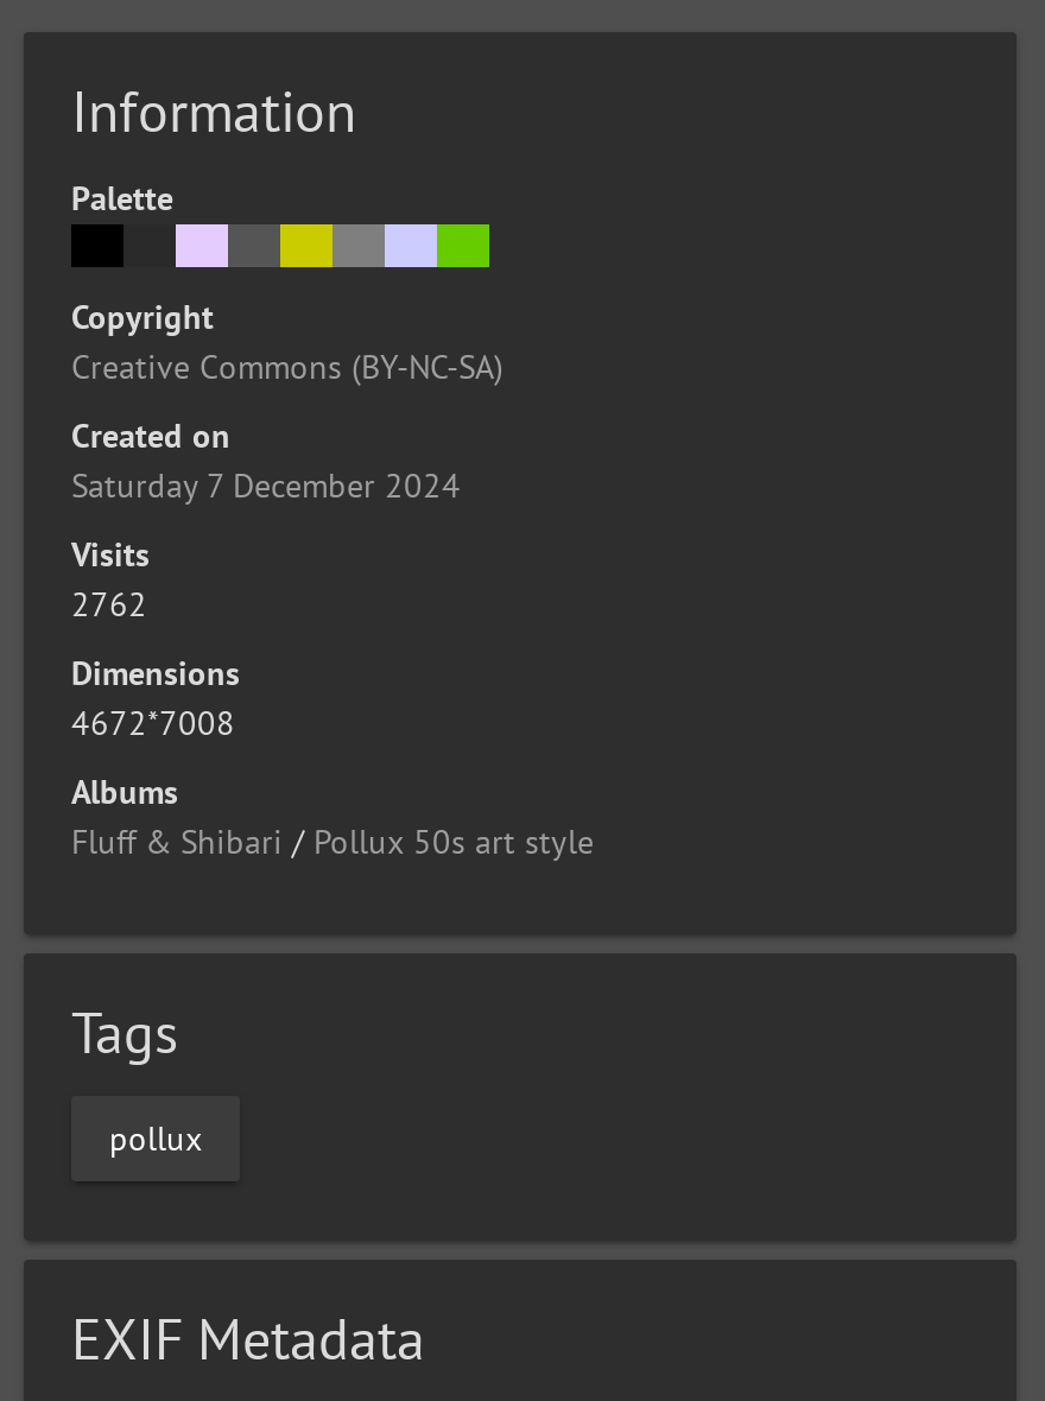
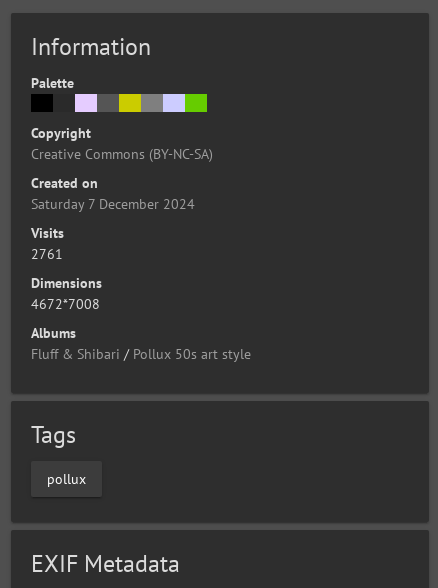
[71,583,147,626] 2762 -> [31,245,63,263] 2761

